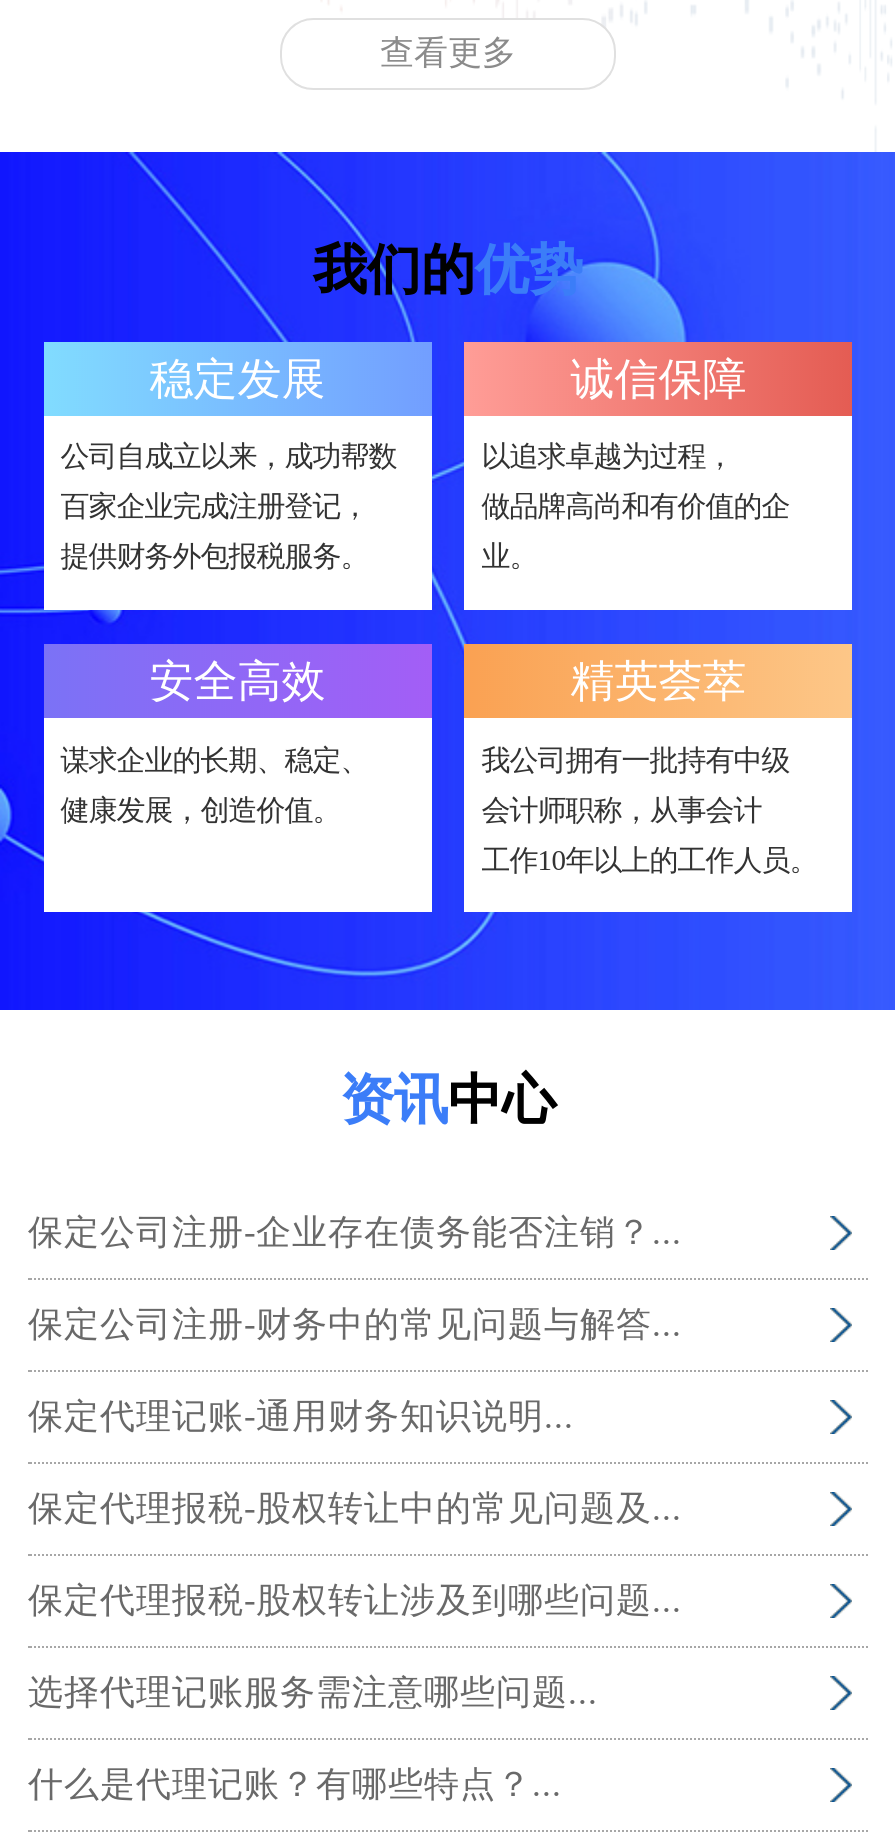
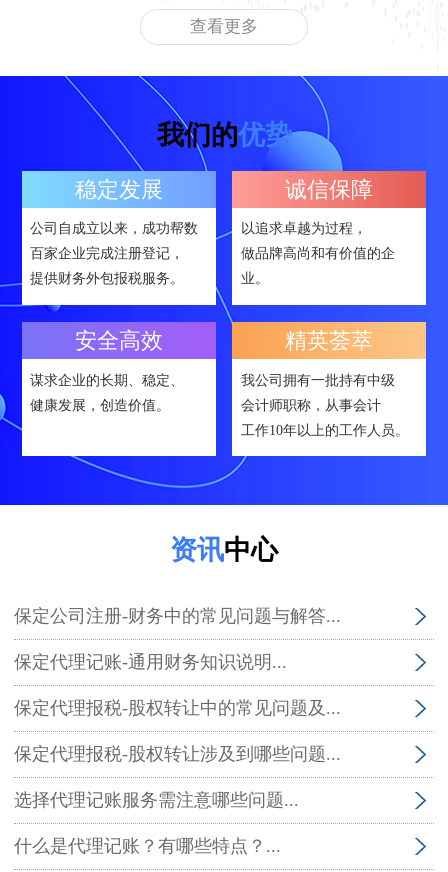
[28,1212,682,1252] 保定公司注册-企业存在债务能否注销？... -> none

